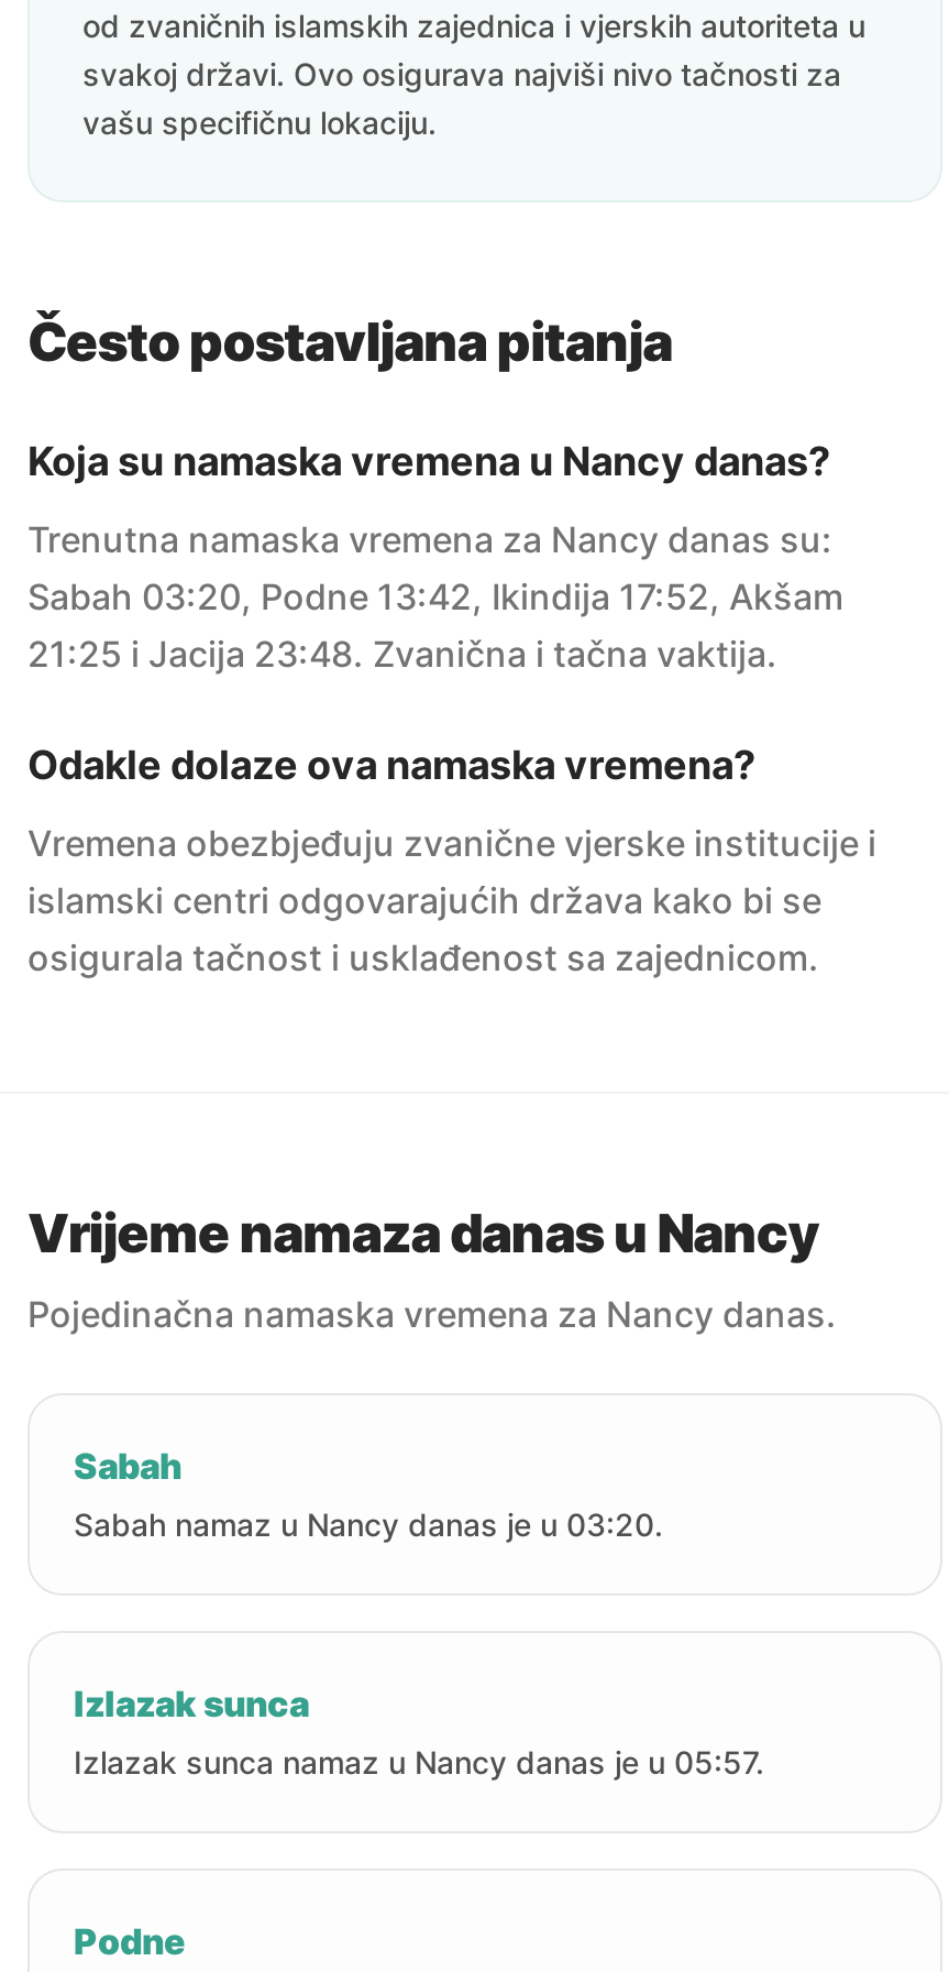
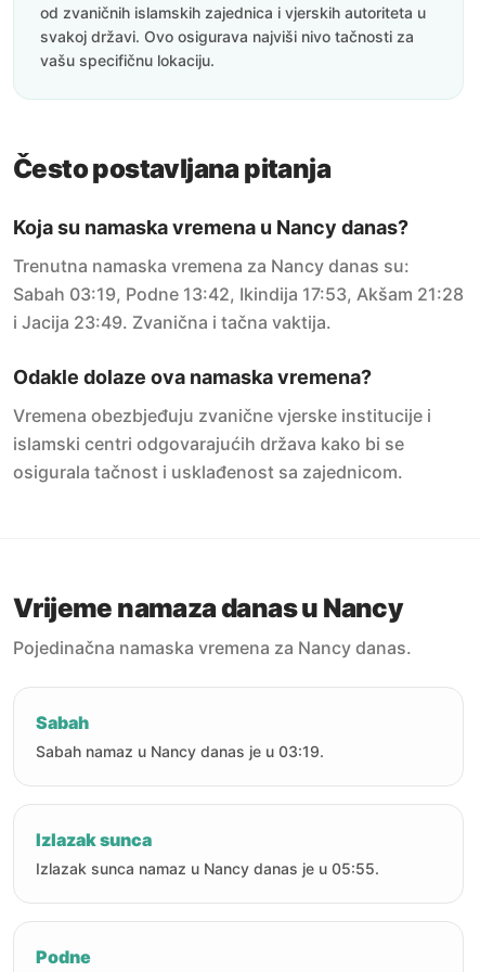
[27,574,843,676] Sabah 03:20, Podne 13:42, Ikindija 17:52, Akšam | 21:25 i Jacija 23:48. Zvanična i tačna vaktija. -> [13,283,464,333] Sabah 03:19, Podne 13:42, Ikindija 17:53, Akšam 21:28 | i Jacija 23:49. Zvanična i tačna vaktija.
[74,1505,663,1543] Sabah namaz u Nancy danas je u 03:20. -> [36,742,324,760] Sabah namaz u Nancy danas je u 03:19.
[74,1743,764,1781] Izlazak sunca namaz u Nancy danas je u 05:57. -> [36,859,379,878] Izlazak sunca namaz u Nancy danas je u 05:55.

